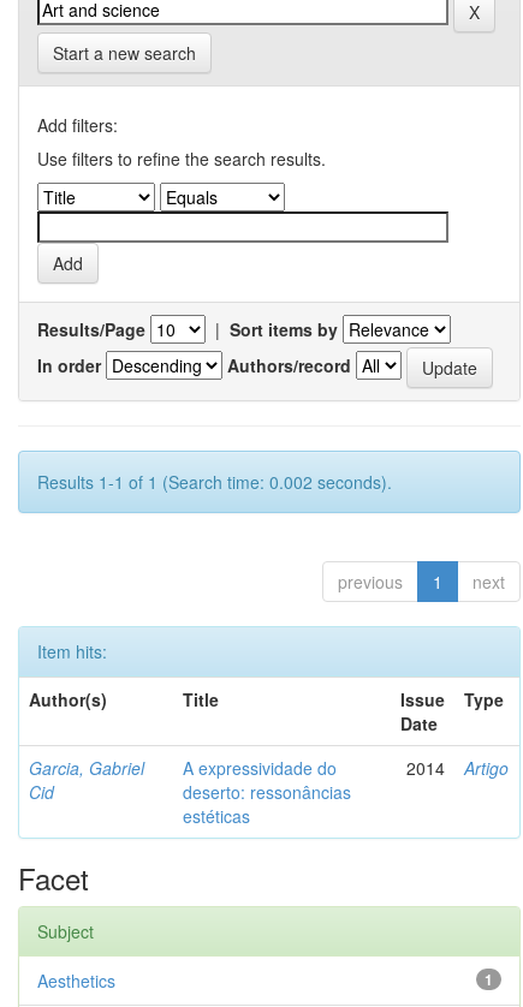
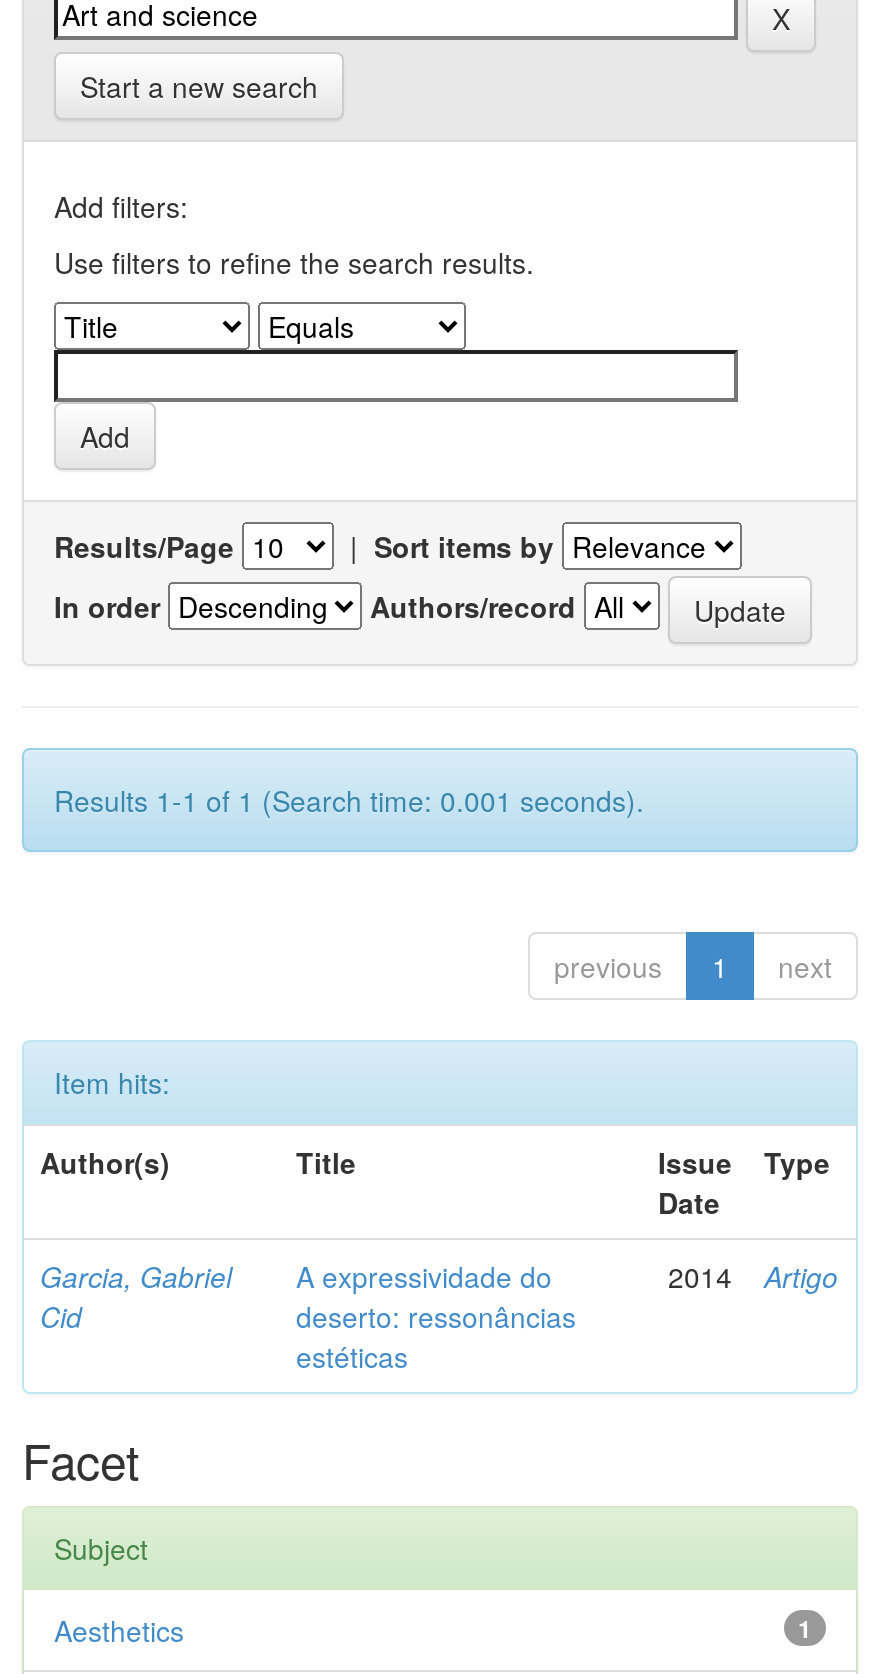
[37,470,392,494] Results 1-1 of 1 (Search time: 0.002 seconds). -> [54,780,644,820] Results 1-1 of 1 (Search time: 0.001 seconds).

